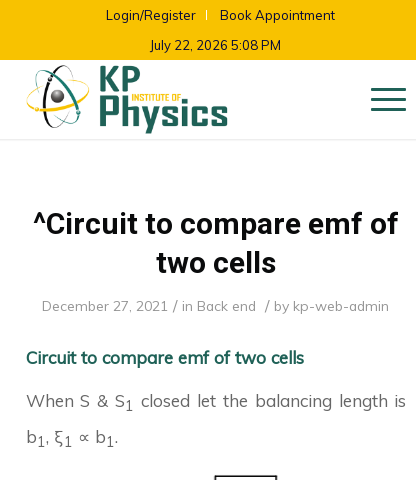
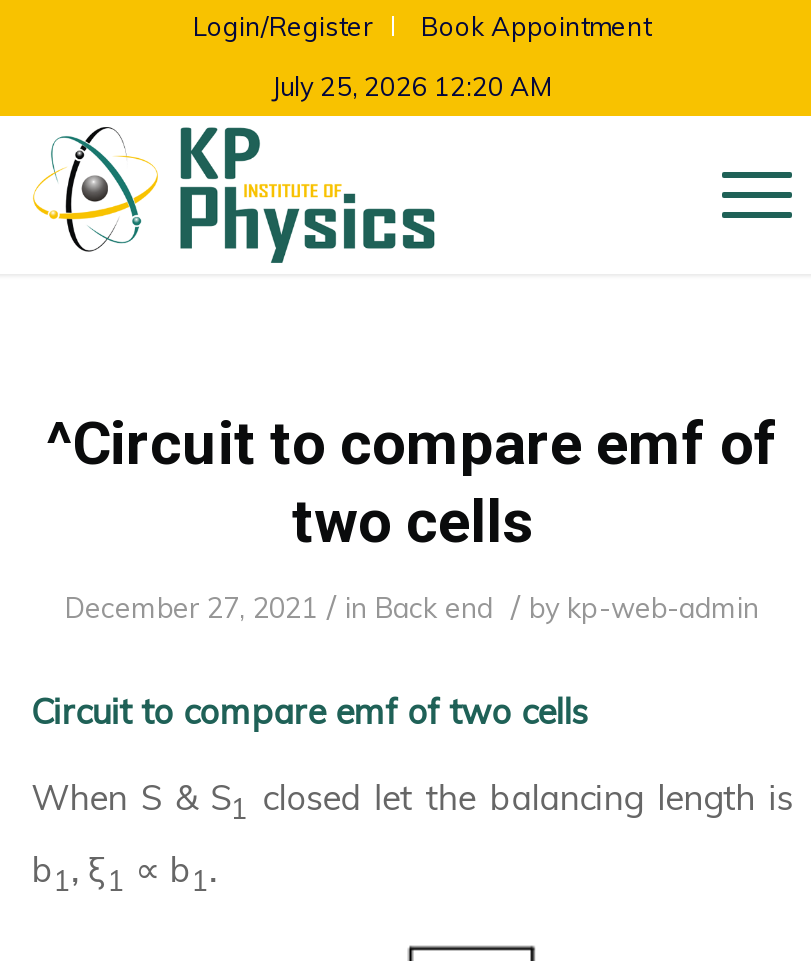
[150,37,281,53] July 22, 2026 5:08 PM -> [272,70,552,102] July 25, 2026 12:20 AM

